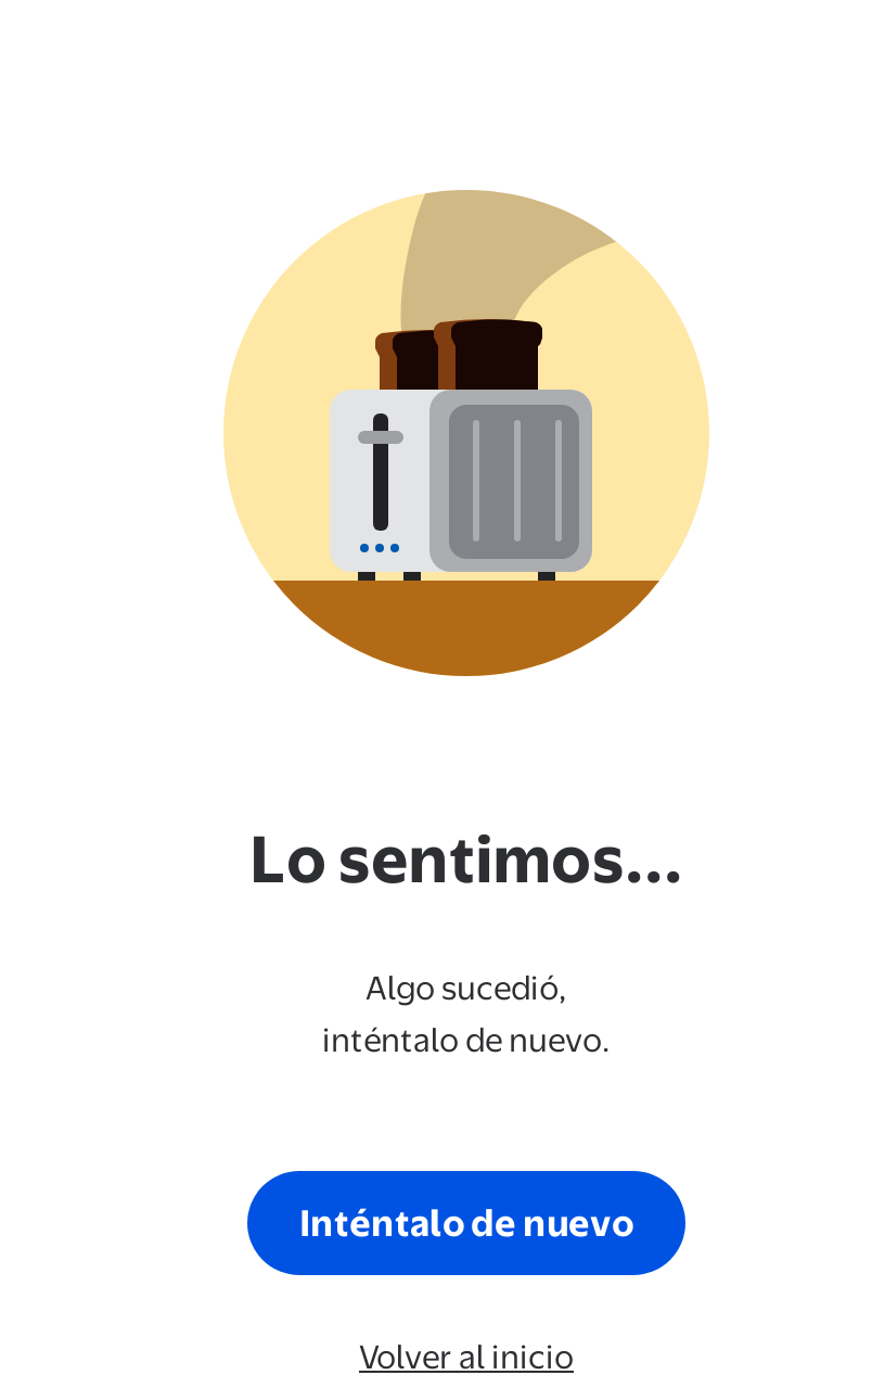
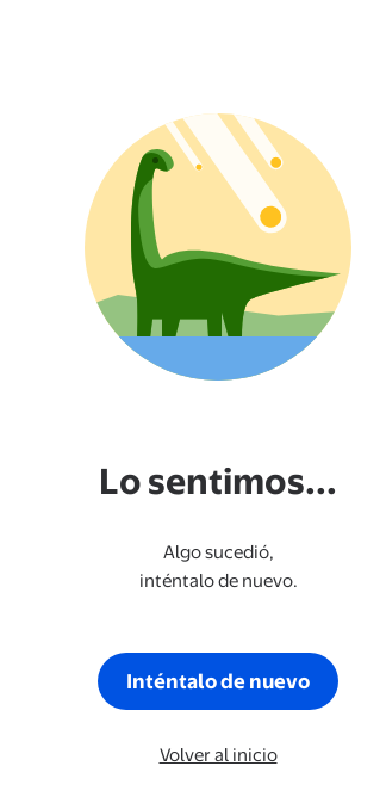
[247,190,681,678] [image] -> [96,115,340,382] [image]

